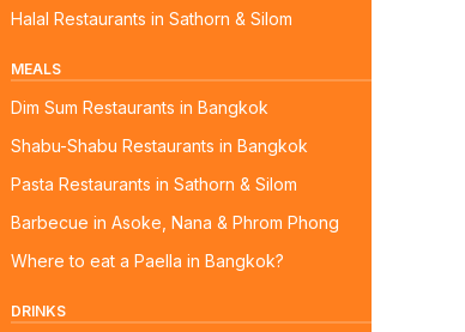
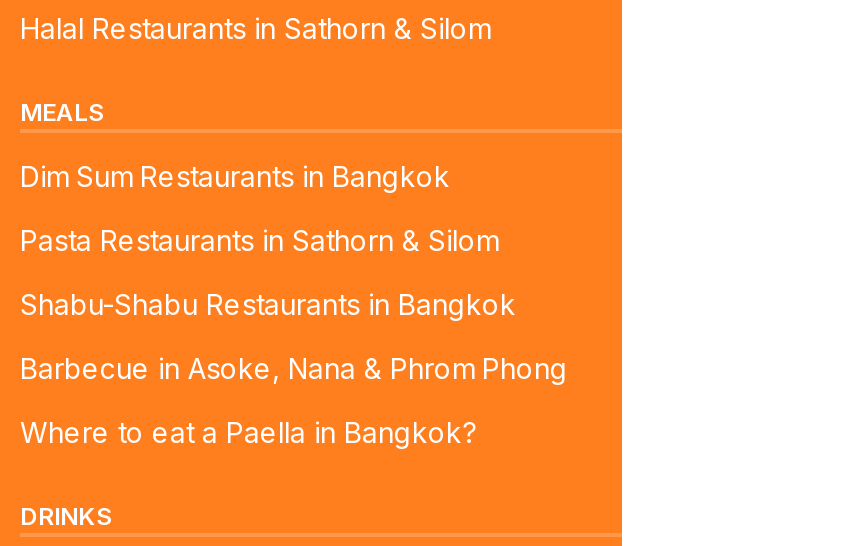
moved [11,136,308,156] -> [20,288,516,322]: Shabu-Shabu Restaurants in Bangkok
moved [11,174,297,195] -> [20,224,498,258]: Pasta Restaurants in Sathorn & Silom

